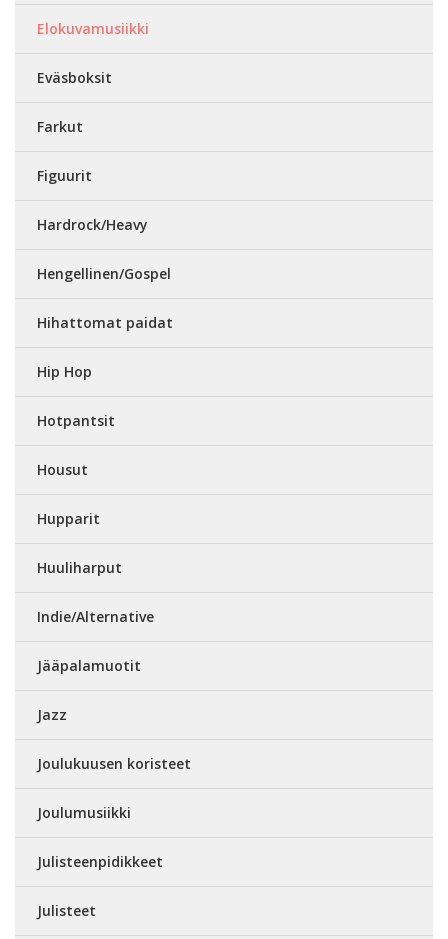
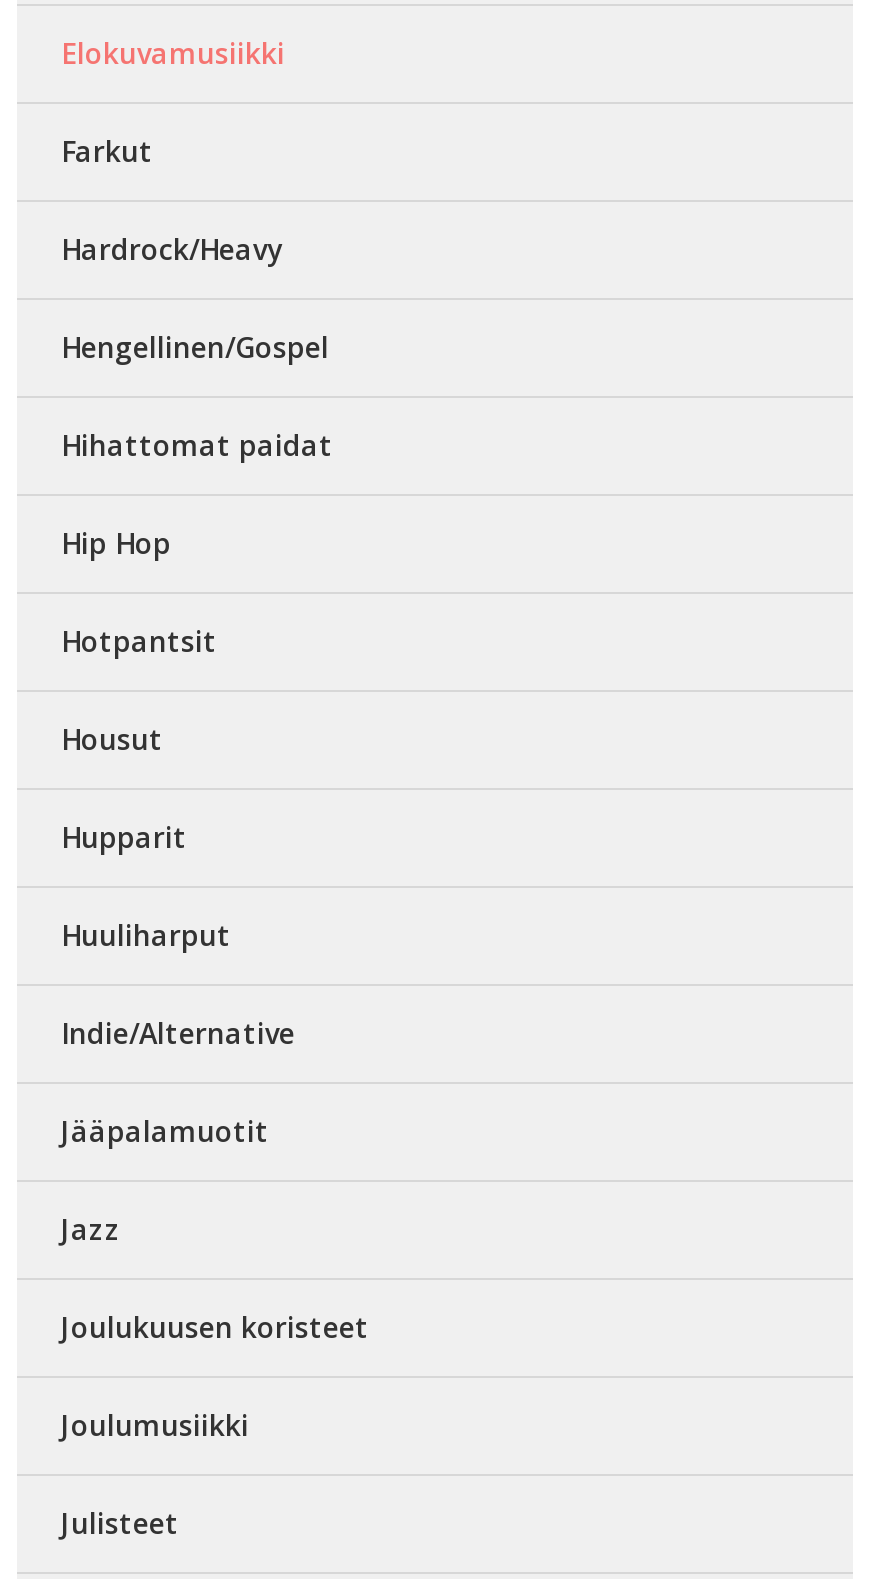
[37,67,112,86] Eväsboksit -> none
[37,165,92,184] Figuurit -> none
[37,851,163,870] Julisteenpidikkeet -> none

